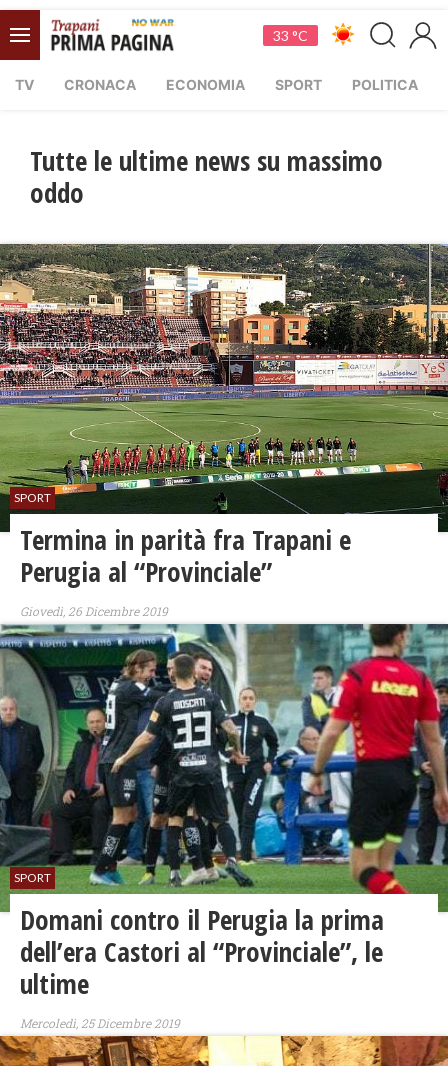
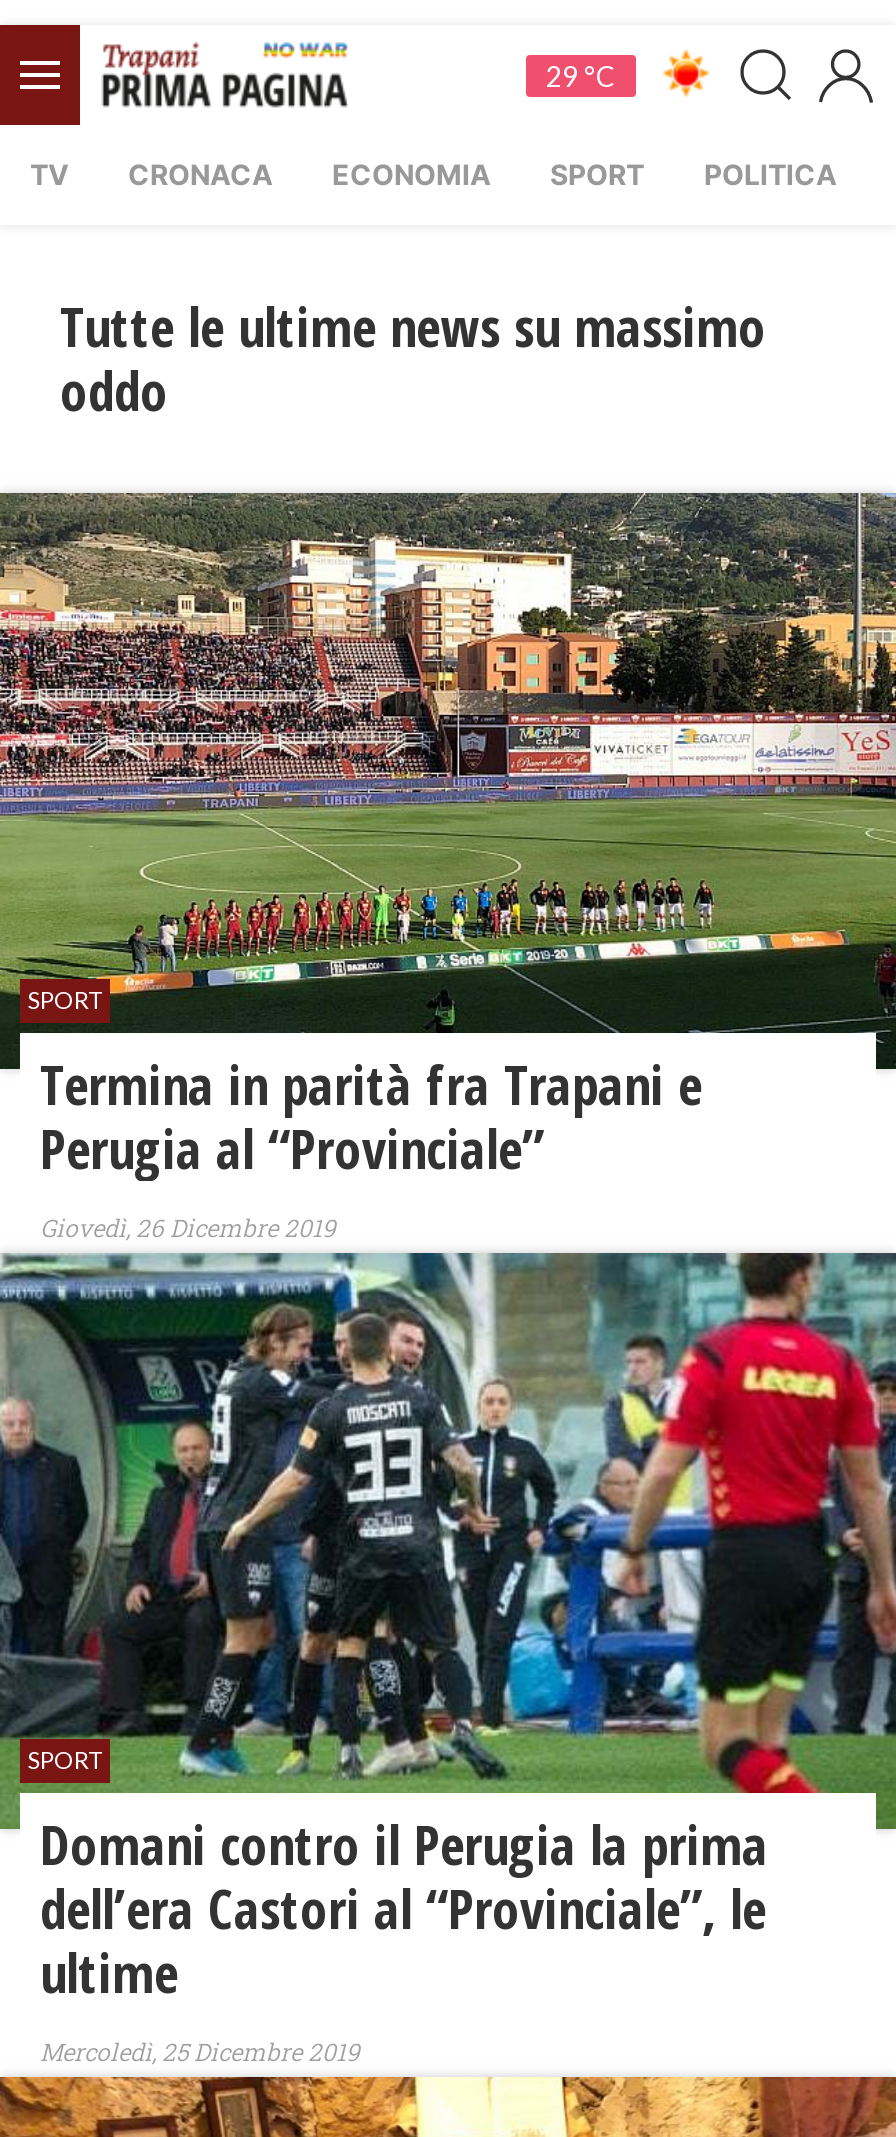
[273,26,308,43] 33 °C -> [546,58,616,92] 29 °C

